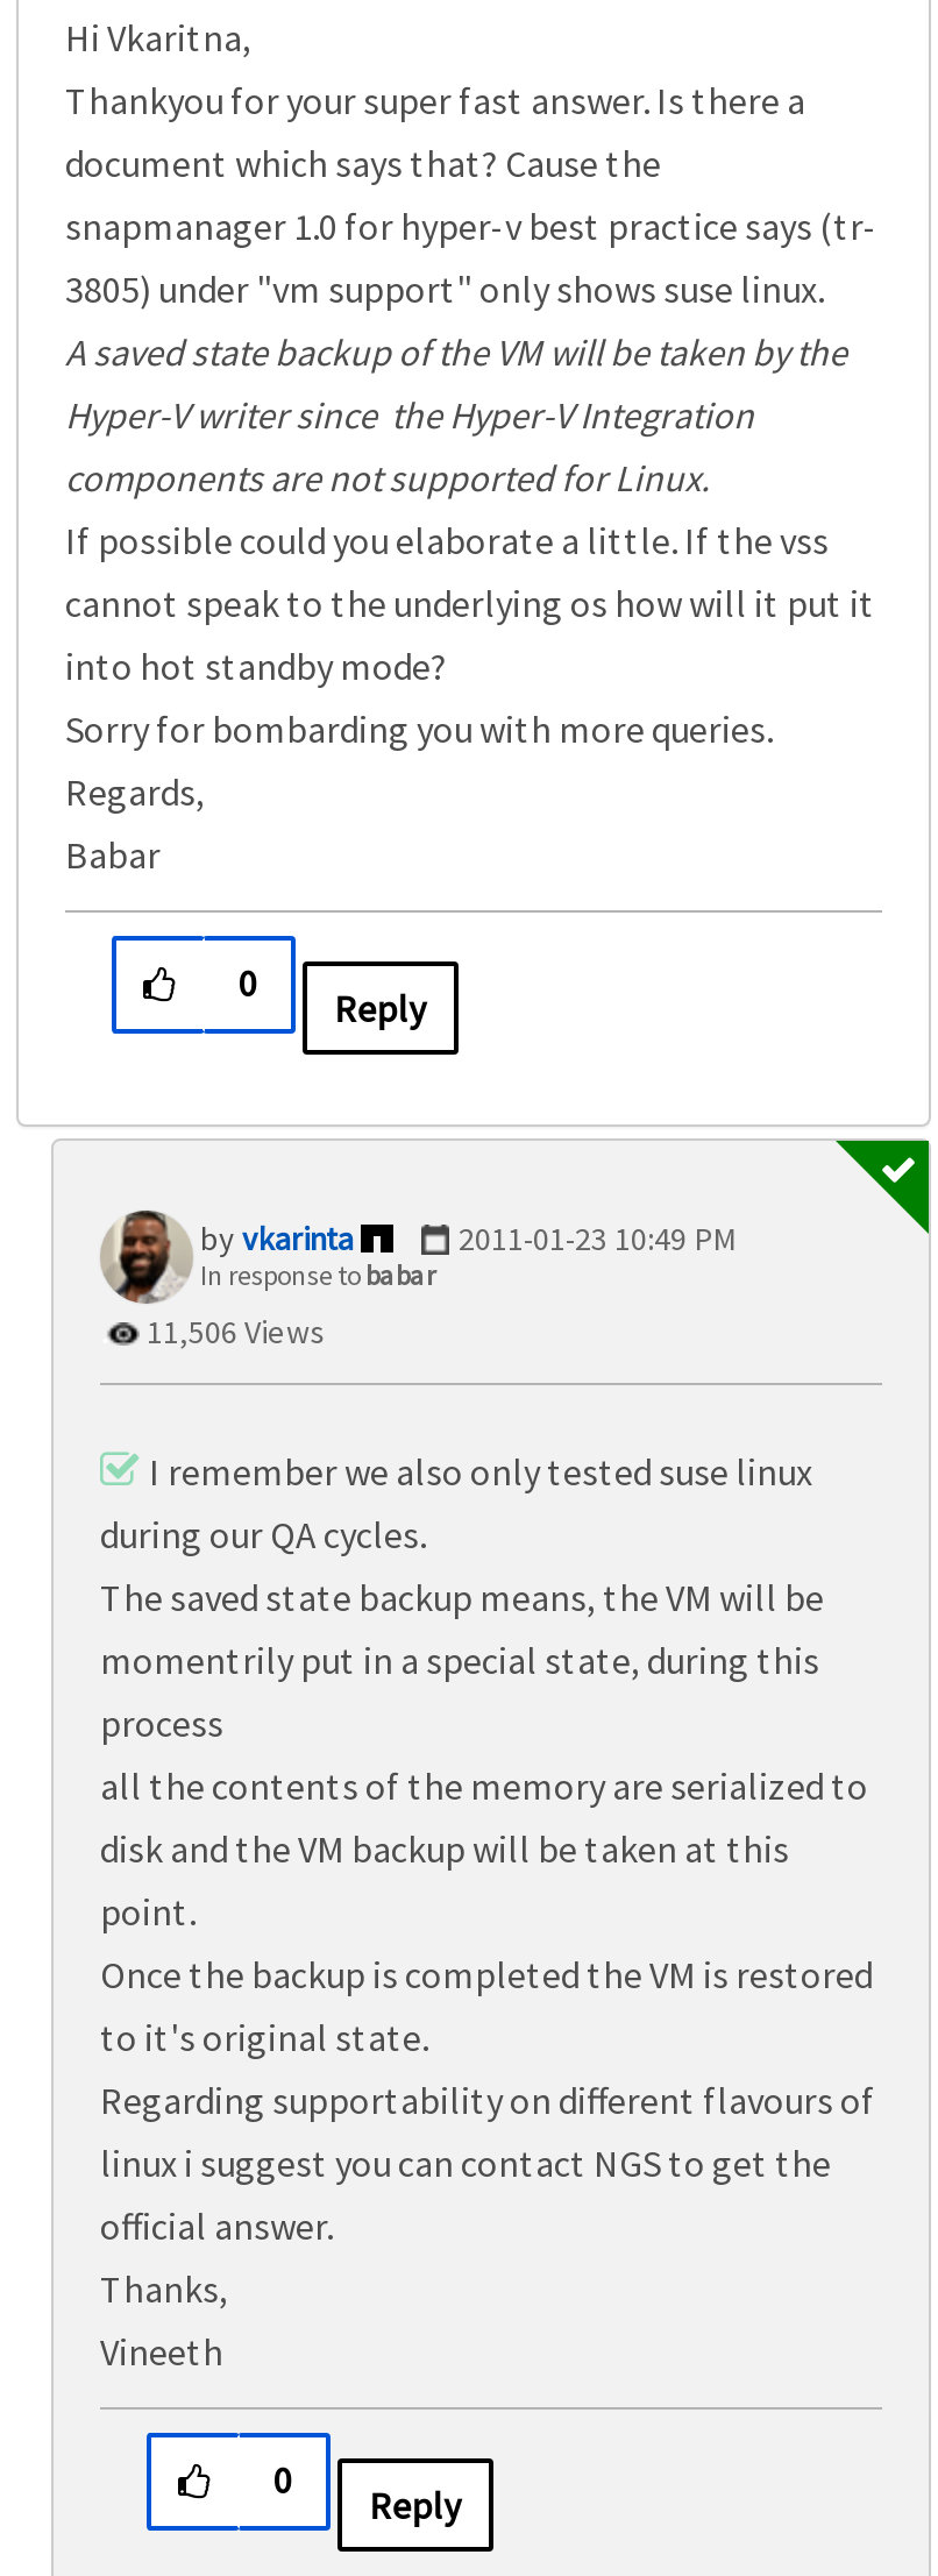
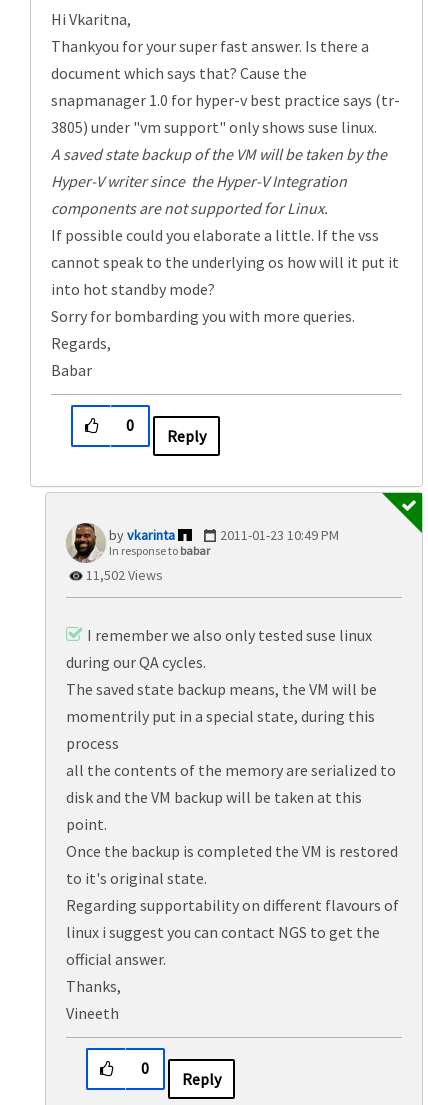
[140,1311,326,1353] 11,506 Views -> [83,566,163,584] 11,502 Views

